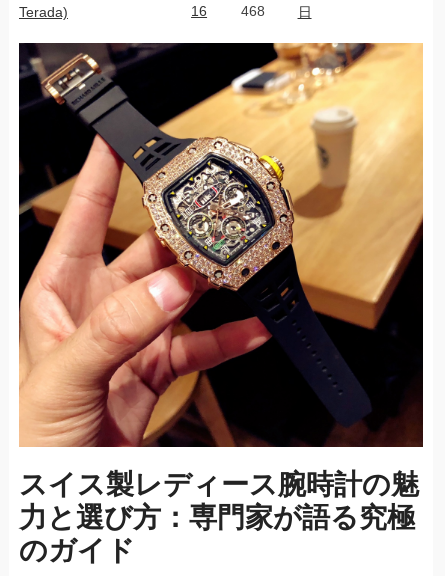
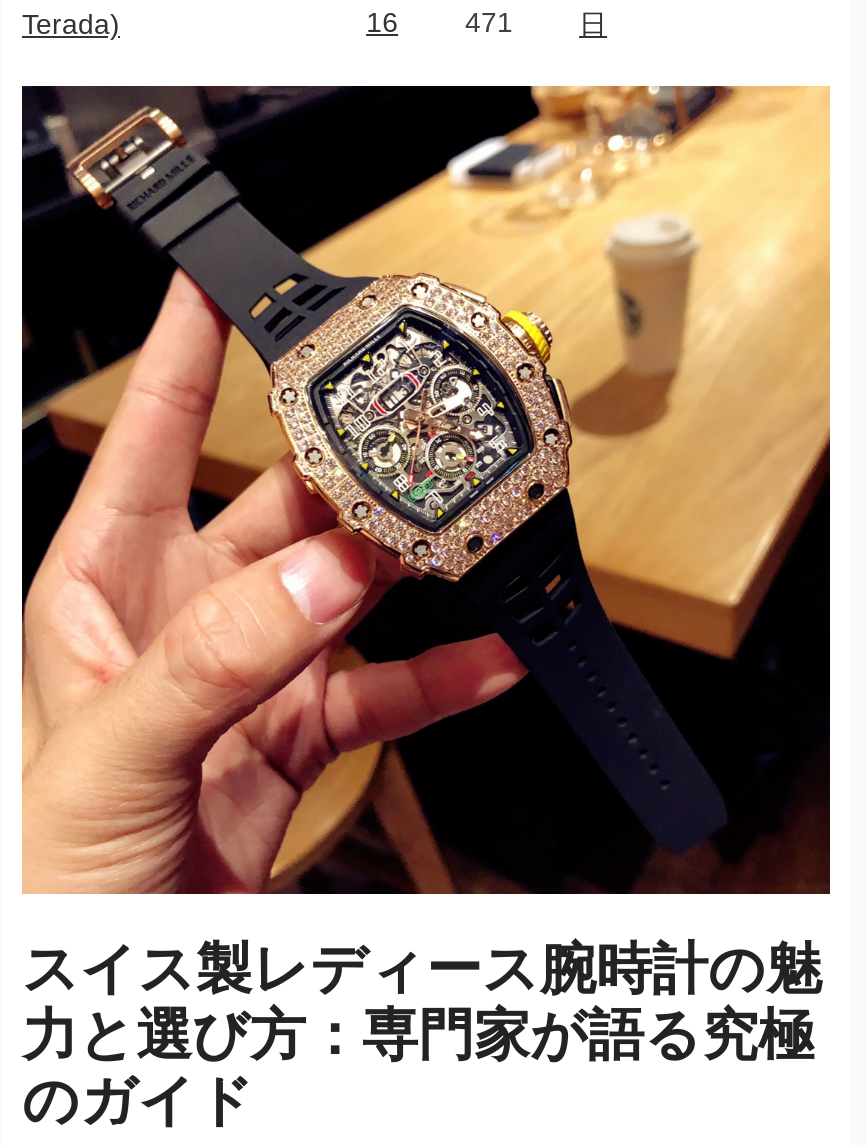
[240,3,264,19] 468 -> [465,6,513,38] 471

